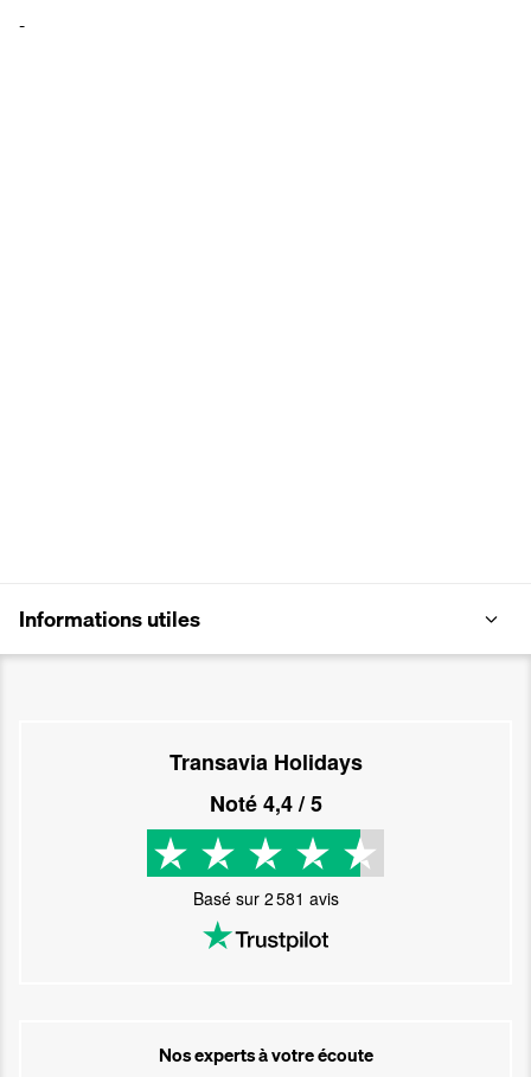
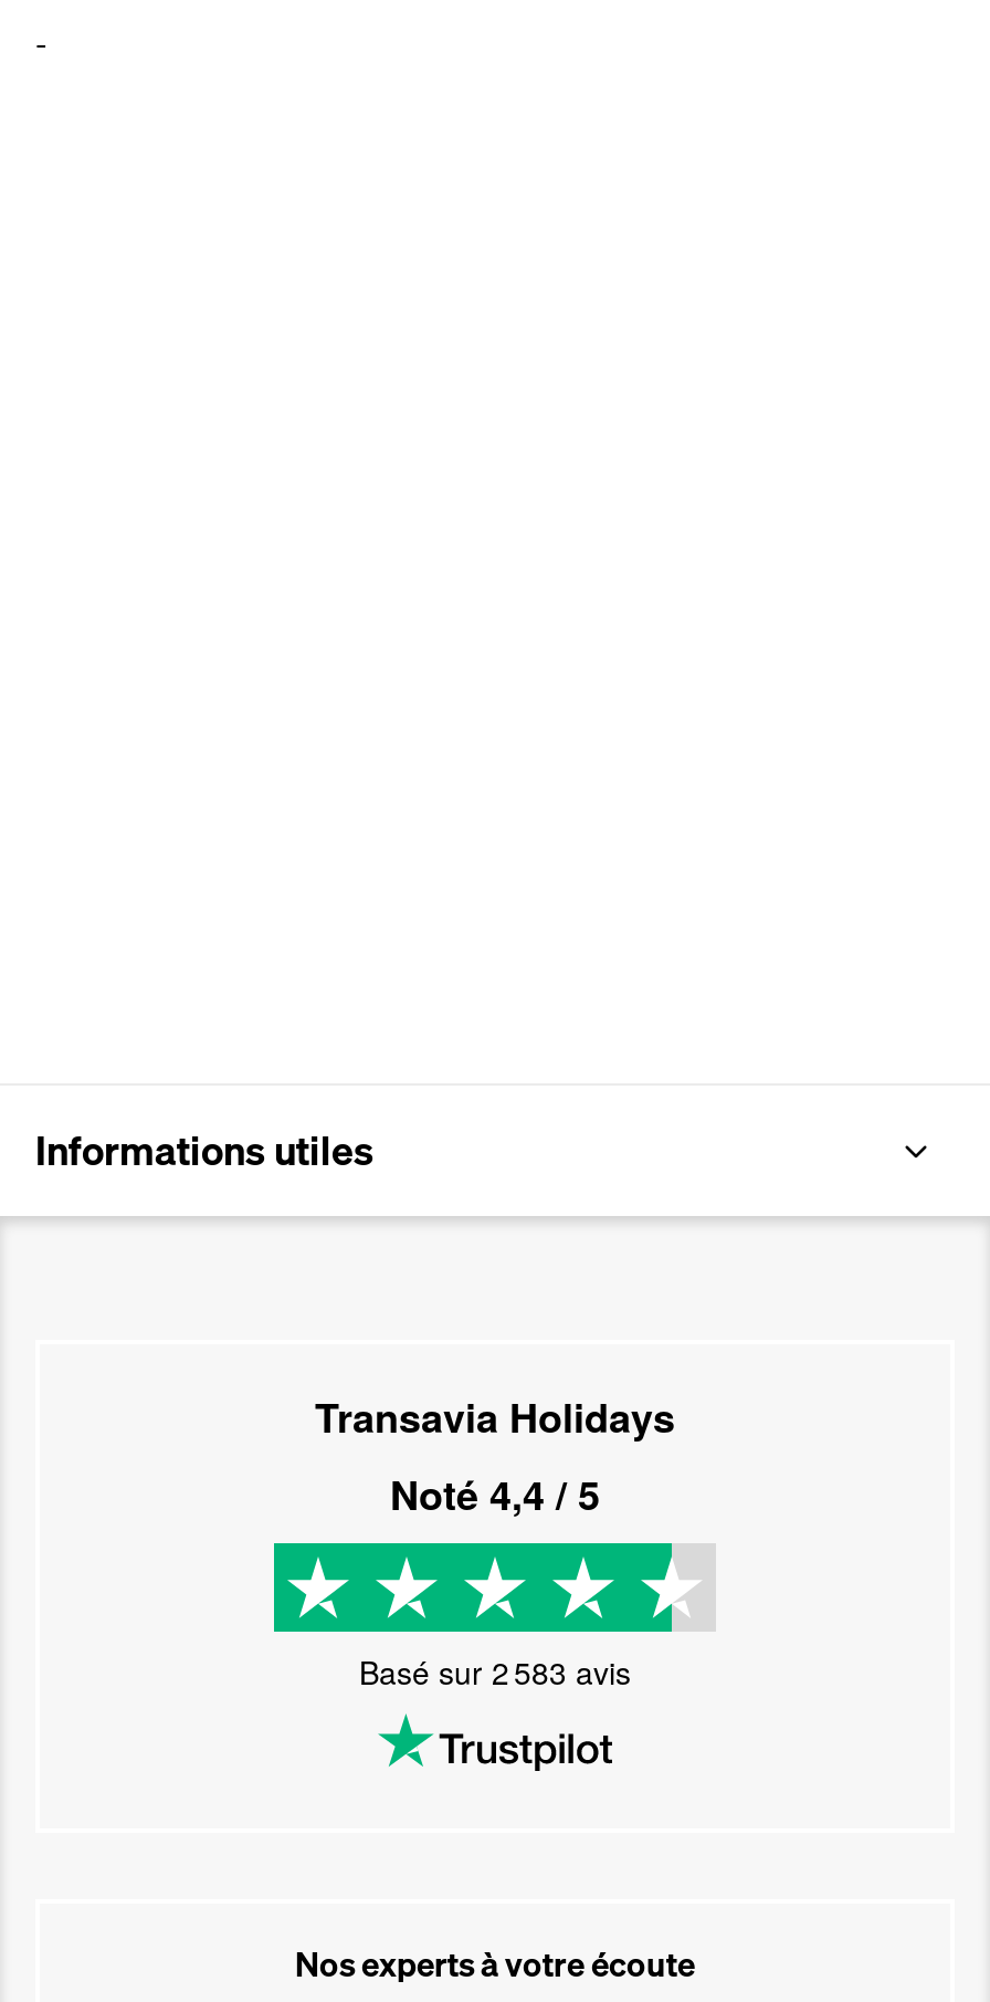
[193,887,338,910] Basé sur 2 581 avis -> [359,1650,631,1694] Basé sur 2 583 avis

